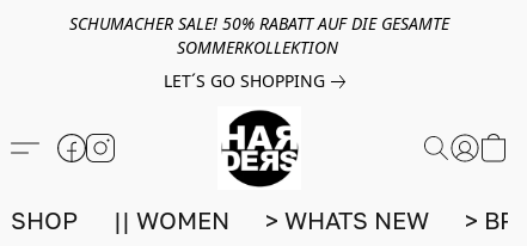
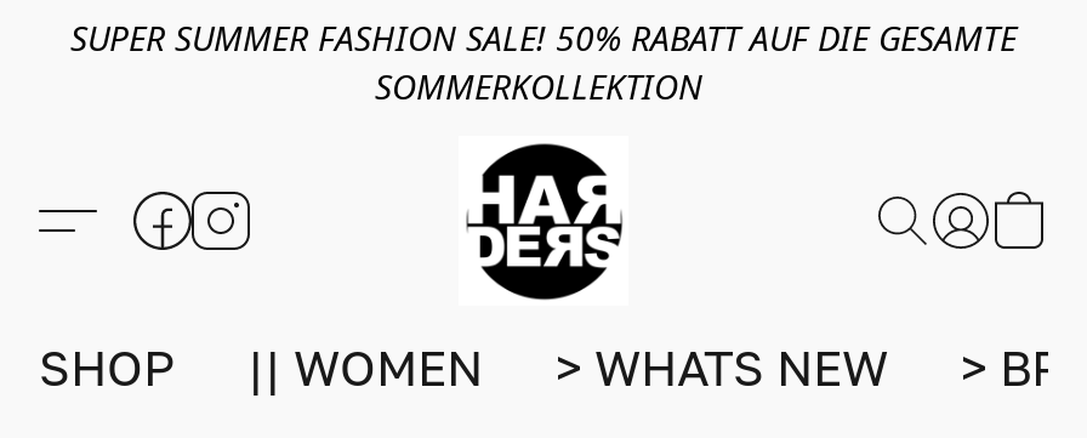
[69,12,449,35] SCHUMACHER SALE! 50% RABATT AUF DIE GESAMTE -> [70,15,1017,61] SUPER SUMMER FASHION SALE! 50% RABATT AUF DIE GESAMTE
[164,69,325,92] LET´S GO SHOPPING -> none

